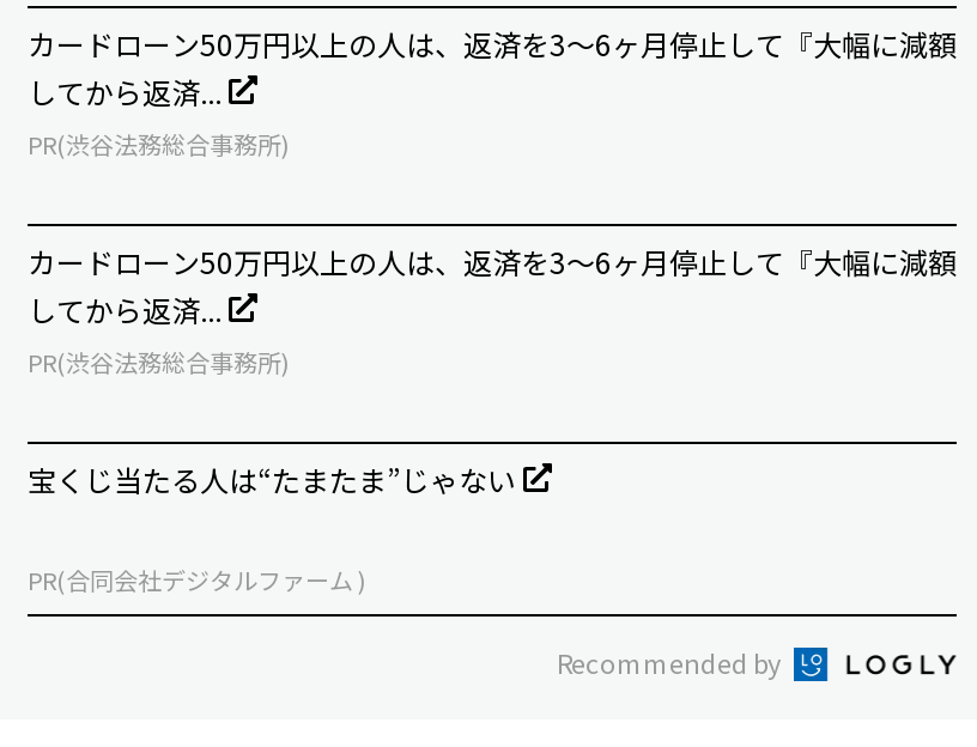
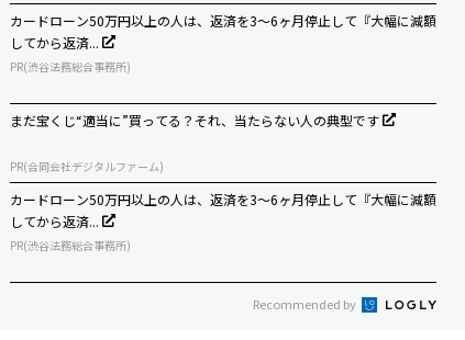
none -> [10,111,383,174] まだ宝くじ“適当に”買ってる？それ、当たらない人の典型です | PR(合同会社デジタルファーム)
moved [28,241,957,379] -> [10,190,436,253]: カードローン50万円以上の人は、返済を3～6ヶ月停止して『大幅に減額 | してから返済... | PR(渋谷法務総合事務所)
[28,458,523,597] 宝くじ当たる人は“たまたま”じゃない | PR(合同会社デジタルファーム ) -> none

